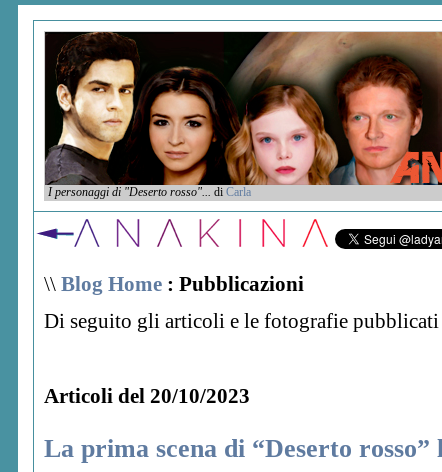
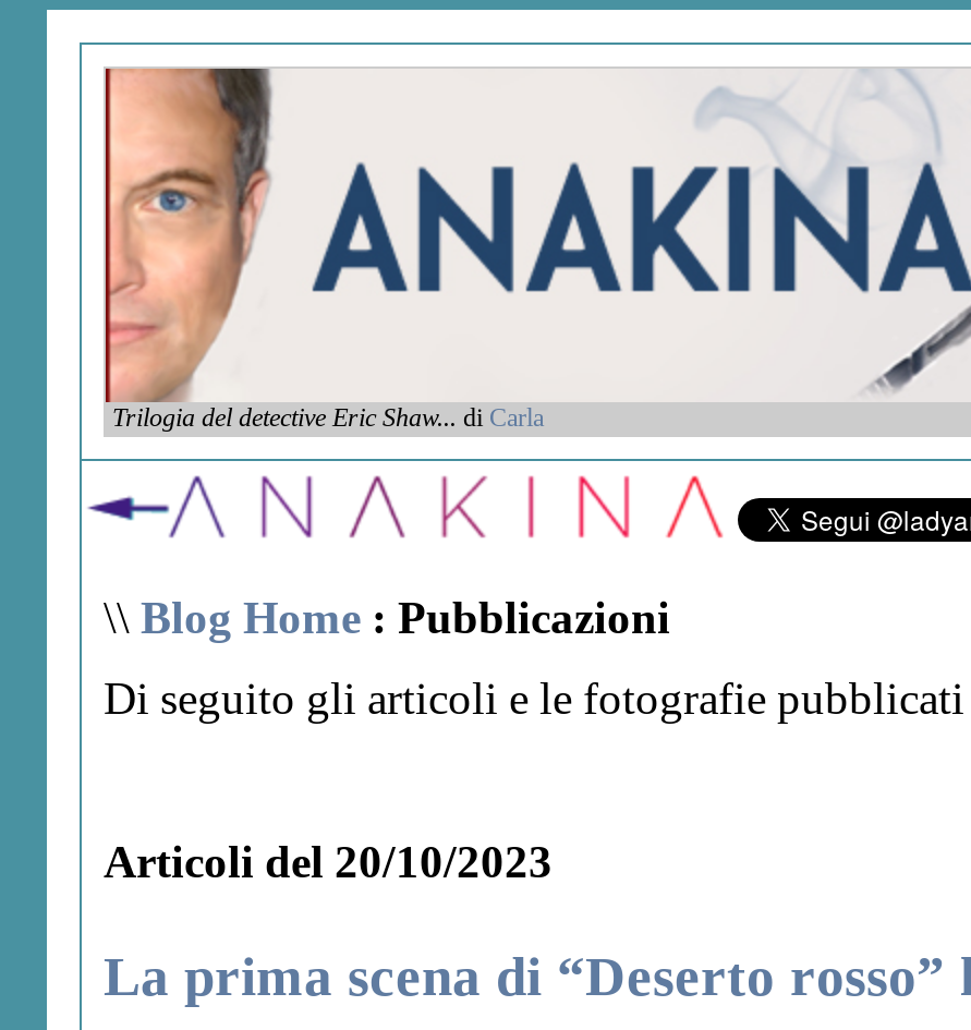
[44,31,439,199] [image] | I personaggi di "Deserto rosso"... di Carla -> [104,66,964,433] [image] | Trilogia del detective Eric Shaw... di Carla

